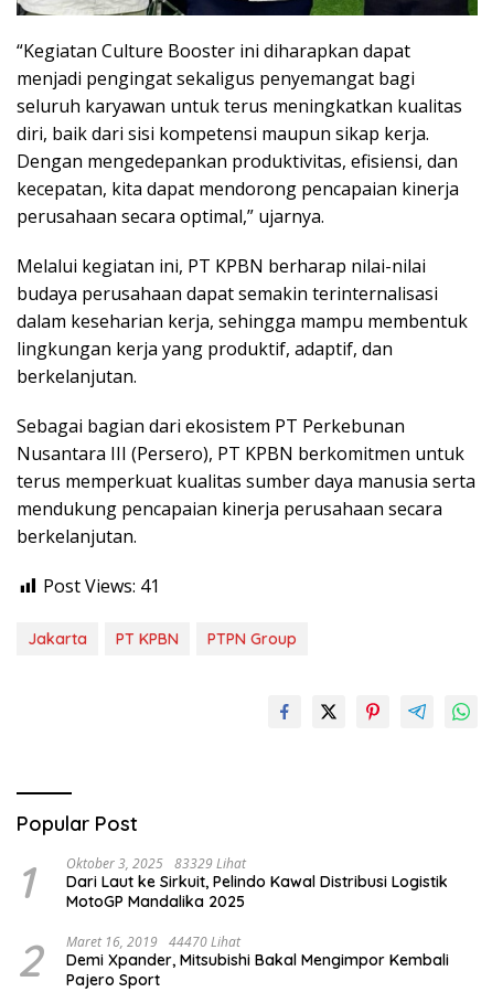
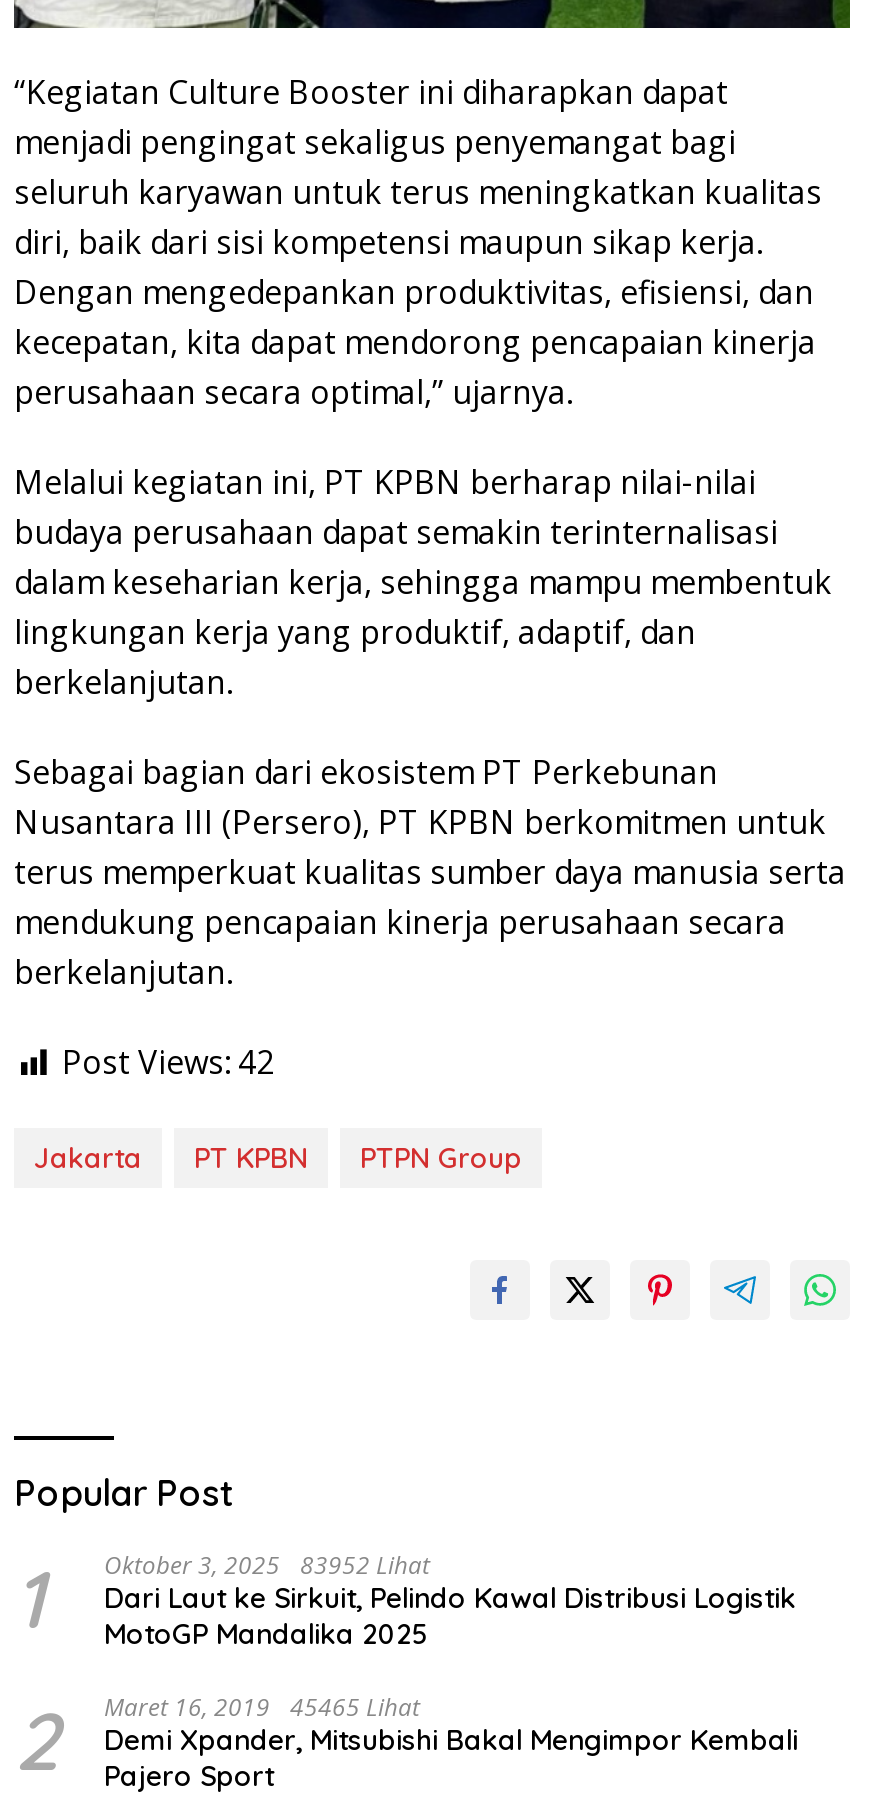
[43,574,160,598] Post Views: 41 -> [62,1040,274,1084] Post Views: 42
[66,854,246,873] Oktober 3, 2025 83329 Lihat -> [104,1548,430,1582] Oktober 3, 2025 83952 Lihat
[17,932,449,990] 2 Maret 16, 2019 44470 Lihat Demi Xpander, Mitsubishi Bakal Mengimpor Kembali Pajero Sport -> [14,1690,798,1794] 2 Maret 16, 2019 45465 Lihat Demi Xpander, Mitsubishi Bakal Mengimpor Kembali Pajero Sport

